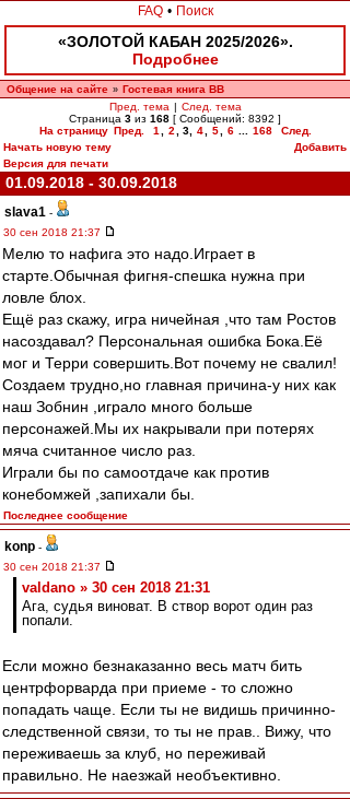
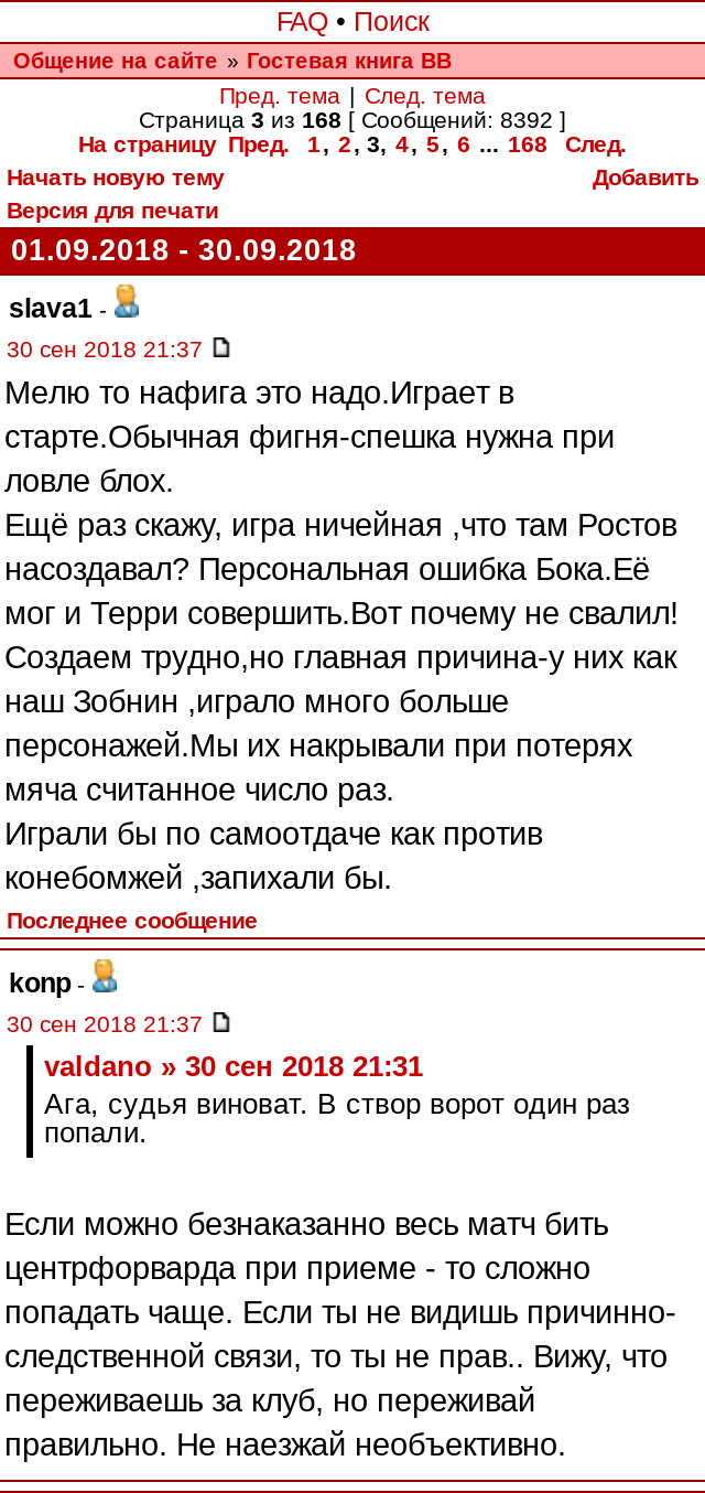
[57,33,293,68] «ЗОЛОТОЙ КАБАН 2025/2026». | Подробнее -> none

